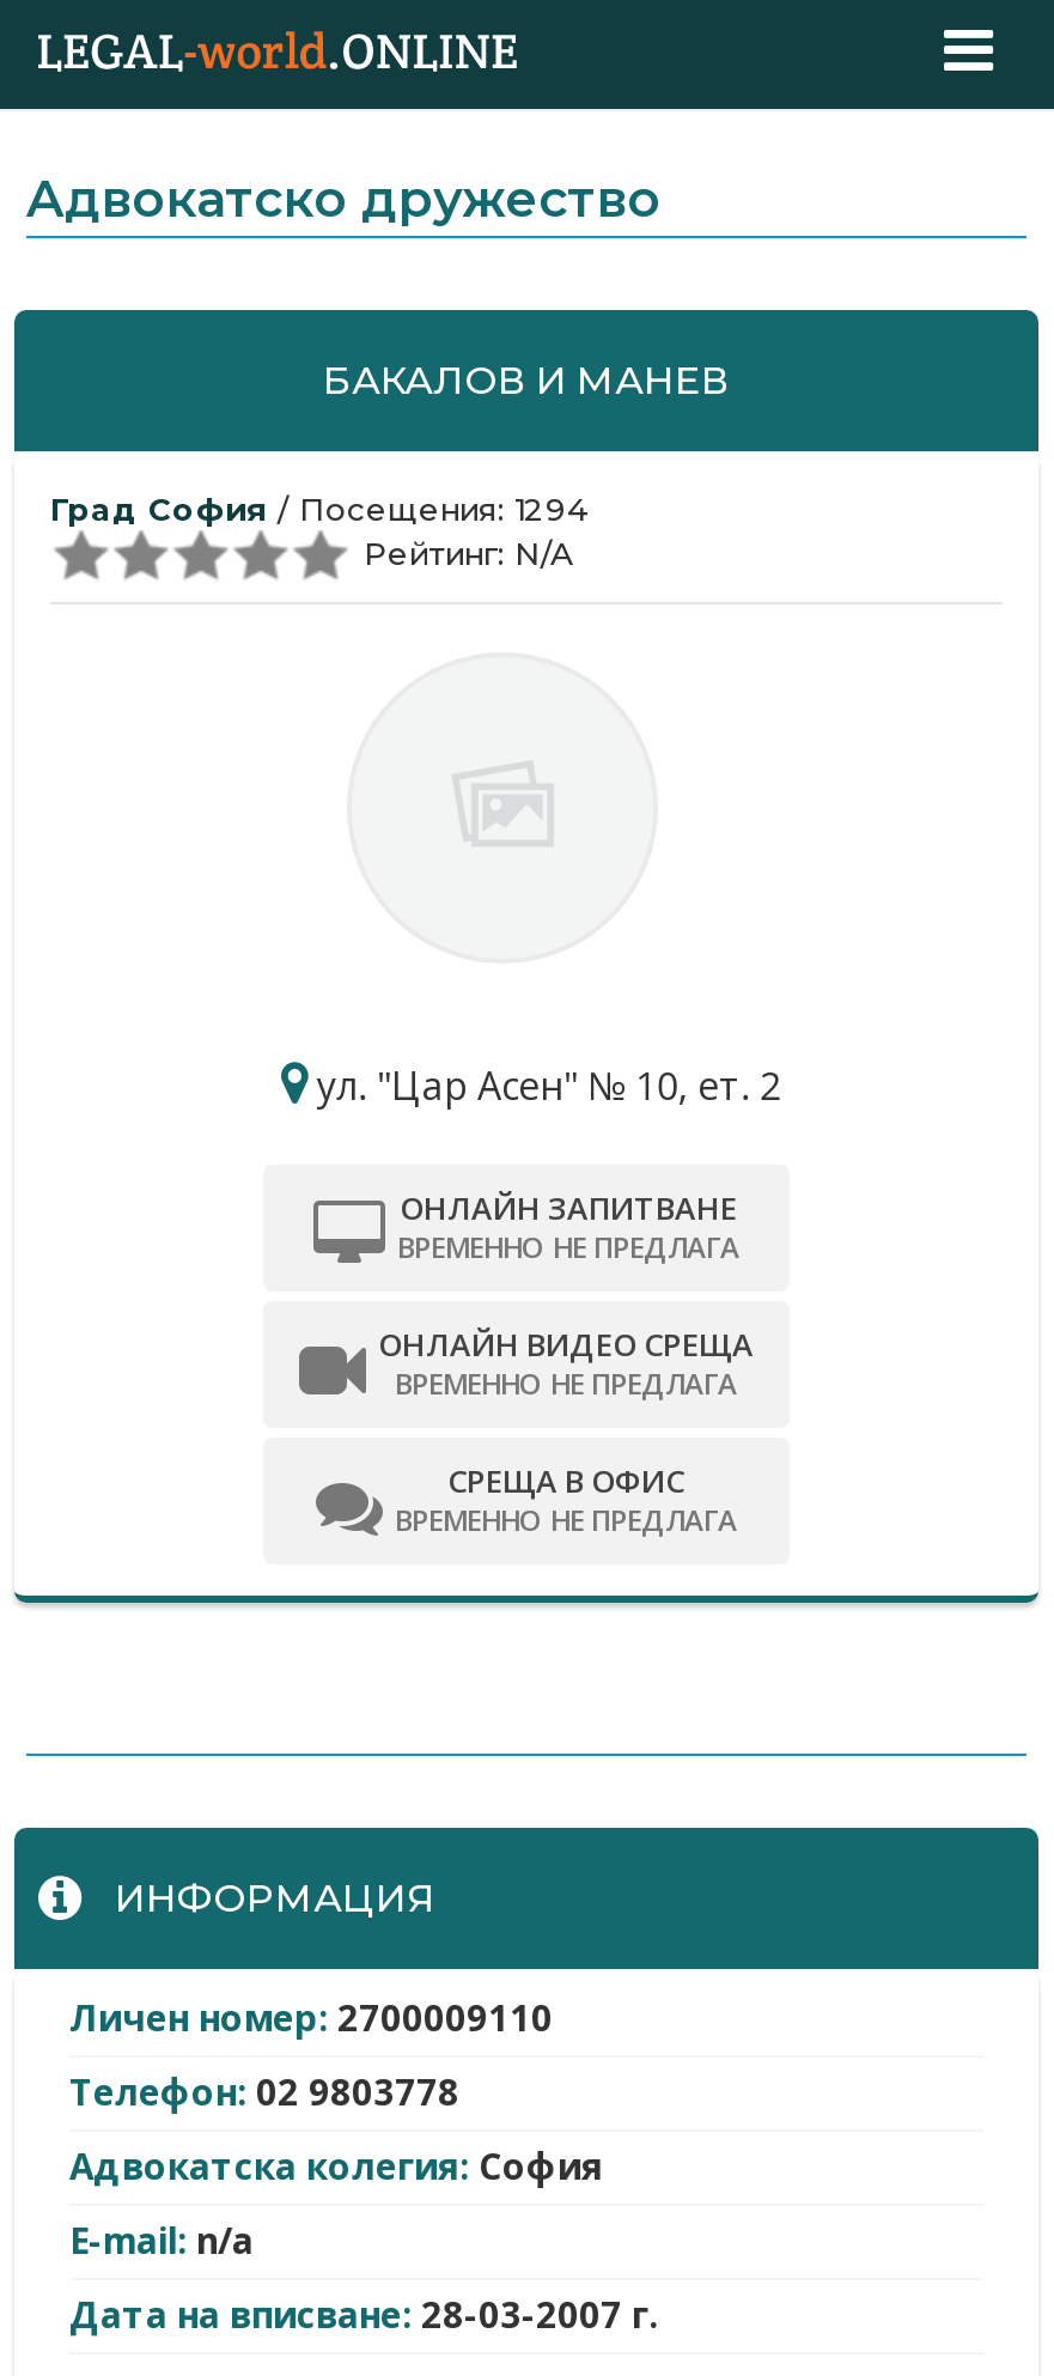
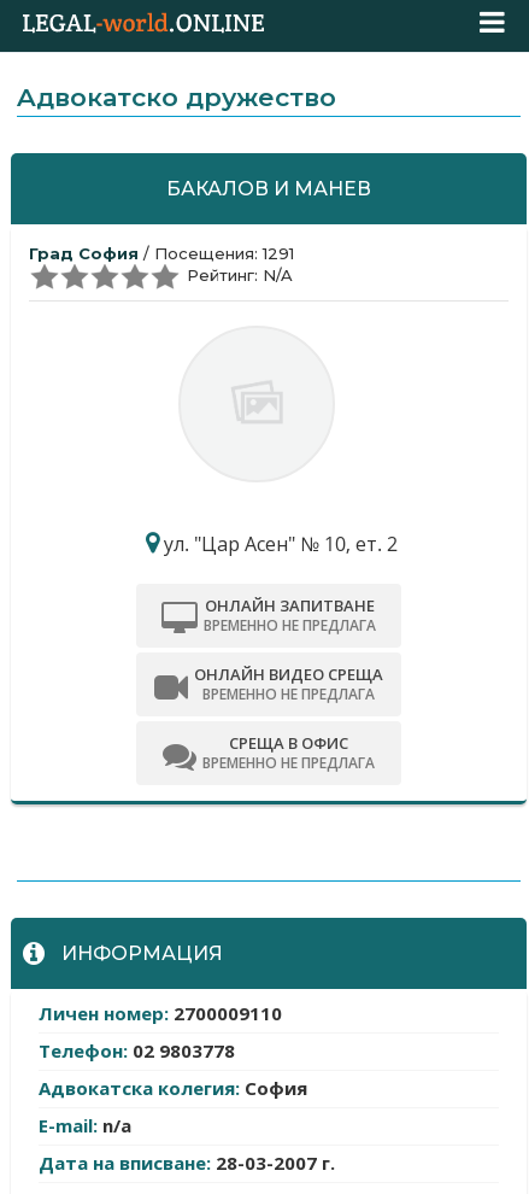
[50,490,589,528] Град София / Посещения: 1294 -> [29,244,294,263] Град София / Посещения: 1291

